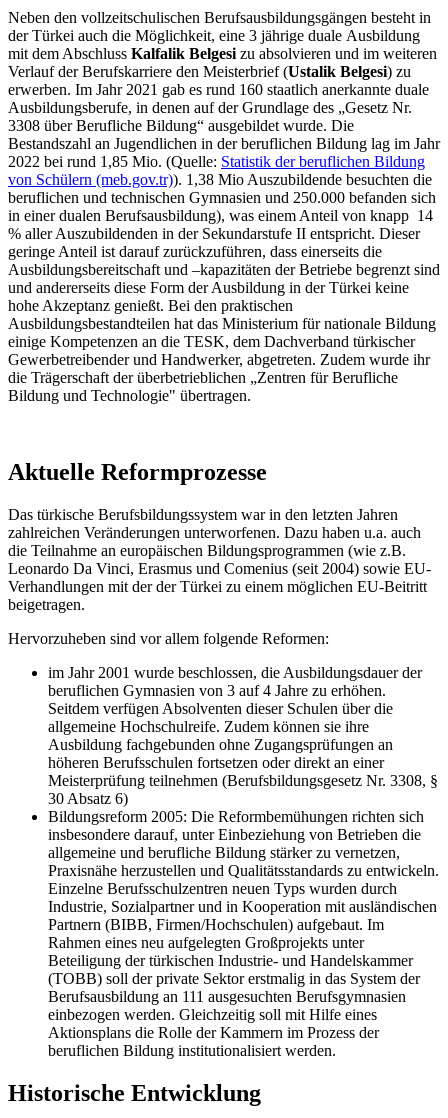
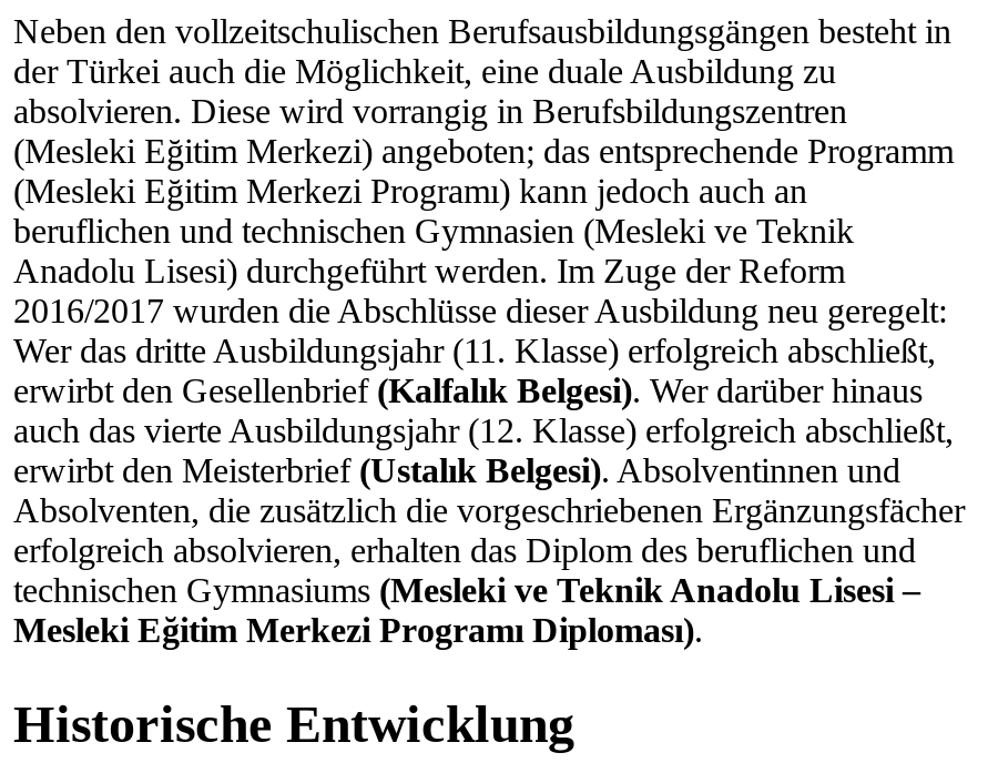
[8,27,440,1059] der Türkei auch die Möglichkeit, eine 3 jährige duale Ausbildung | mit dem Abschluss Kalfalik Belgesi zu absolvieren und im weiteren | Verlauf der Berufskarriere den Meisterbrief (Ustalik Belgesi) zu | erwerben. Im Jahr 2021 gab es rund 160 staatlich anerkannte duale | Ausbildungsberufe, in denen auf der Grundlage des „Gesetz Nr. | 3308 über Berufliche Bildung“ ausgebildet wurde. Die | Bestandszahl an Jugendlichen in der beruflichen Bildung lag im Jahr | 2022 bei rund 1,85 Mio. (Quelle: Statistik der beruflichen Bildung | von Schülern (meb.gov.tr)). 1,38 Mio Auszubildende besuchten die | beruflichen und technischen Gymnasien und 250.000 befanden sich | in einer dualen Berufsausbildung), was einem Anteil von knapp 14 | % aller Auszubildenden in der Sekundarstufe II entspricht. Dieser | geringe Anteil ist darauf zurückzuführen, dass einerseits die | Ausbildungsbereitschaft und –kapazitäten der Betriebe begrenzt sind | und andererseits diese Form der Ausbildung in der Türkei keine | hohe Akzeptanz genießt. Bei den praktischen | Ausbildungsbestandteilen hat das Ministerium für nationale Bildung | einige Kompetenzen an die TESK, dem Dachverband türkischer | Gewerbetreibender und Handwerker, abgetreten. Zudem wurde ihr | die Trägerschaft der überbetrieblichen „Zentren für Berufliche | Bildung und Technologie" übertragen. | Aktuelle Reformprozesse | Das türkische Berufsbildungssystem war in den letzten Jahren | zahlreichen Veränderungen unterworfenen. Dazu haben u.a. auch | die Teilnahme an europäischen Bildungsprogrammen (wie z.B. | Leonardo Da Vinci, Erasmus und Comenius (seit 2004) sowie EU- | Verhandlungen mit der der Türkei zu einem möglichen EU-Beitritt | beigetragen. | Hervorzuheben sind vor allem folgende Reformen: | im Jahr 2001 wurde beschlossen, die Ausbildungsdauer der | beruflichen Gymnasien von 3 auf 4 Jahre zu erhöhen. | Seitdem verfügen Absolventen dieser Schulen über die | allgemeine Hochschulreife. Zudem können sie ihre | Ausbildung fachgebunden ohne Zugangsprüfungen an | höheren Berufsschulen fortsetzen oder direkt an einer | Meisterprüfung teilnehmen (Berufsbildungsgesetz Nr. 3308, § | 30 Absatz 6) | Bildungsreform 2005: Die Reformbemühungen richten sich | insbesondere darauf, unter Einbeziehung von Betrieben die | allgemeine und berufliche Bildung stärker zu vernetzen, | Praxisnähe herzustellen und Qualitätsstandards zu entwickeln. | Einzelne Berufsschulzentren neuen Typs wurden durch | Industrie, Sozialpartner und in Kooperation mit ausländischen | Partnern (BIBB, Firmen/Hochschulen) aufgebaut. Im | Rahmen eines neu aufgelegten Großprojekts unter | Beteiligung der türkischen Industrie- und Handelskammer | (TOBB) soll der private Sektor erstmalig in das System der | Berufsausbildung an 111 ausgesuchten Berufsgymnasien | einbezogen werden. Gleichzeitig soll mit Hilfe eines | Aktionsplans die Rolle der Kammern im Prozess der | beruflichen Bildung institutionalisiert werden. -> [13,53,965,649] der Türkei auch die Möglichkeit, eine duale Ausbildung zu | absolvieren. Diese wird vorrangig in Berufsbildungszentren | (Mesleki Eğitim Merkezi) angeboten; das entsprechende Programm | (Mesleki Eğitim Merkezi Programı) kann jedoch auch an | beruflichen und technischen Gymnasien (Mesleki ve Teknik | Anadolu Lisesi) durchgeführt werden. Im Zuge der Reform | 2016/2017 wurden die Abschlüsse dieser Ausbildung neu geregelt: | Wer das dritte Ausbildungsjahr (11. Klasse) erfolgreich abschließt, | erwirbt den Gesellenbrief(Kalfalık Belgesi). Wer darüber hinaus | auch das vierte Ausbildungsjahr (12. Klasse) erfolgreich abschließt, | erwirbt den Meisterbrief (Ustalık Belgesi). Absolventinnen und | Absolventen, die zusätzlich die vorgeschriebenen Ergänzungsfächer | erfolgreich absolvieren, erhalten das Diplom des beruflichen und | technischen Gymnasiums (Mesleki ve Teknik Anadolu Lisesi – | Mesleki Eğitim Merkezi Programı Diploması).

